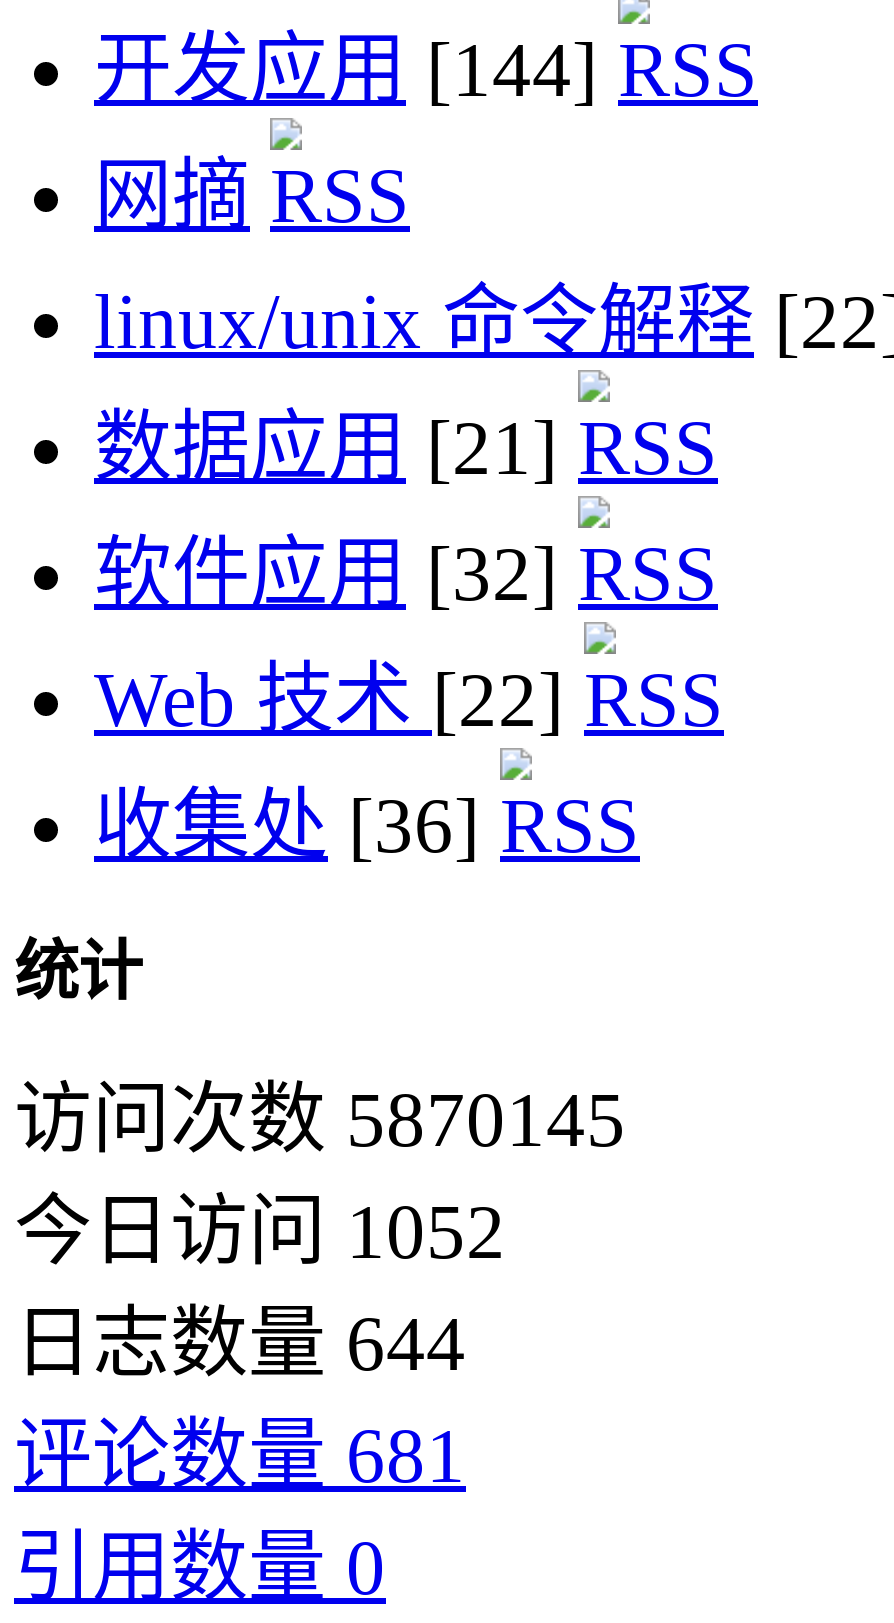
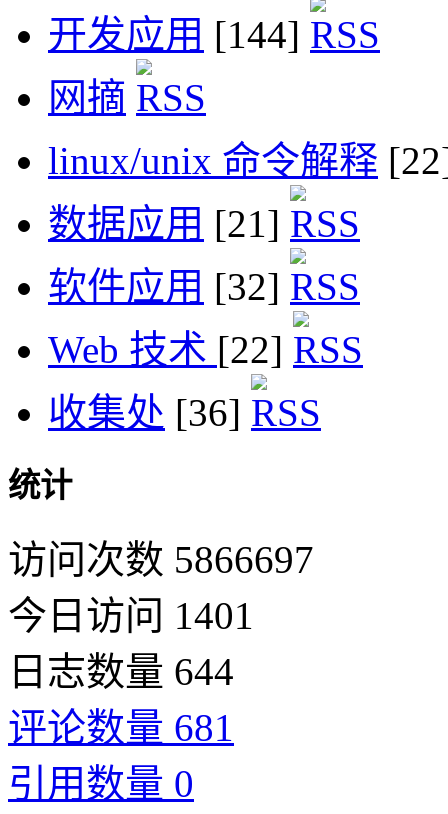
[14,1076,626,1162] 访问次数 5870145 -> [8,538,314,581] 访问次数 5866697
[14,1188,506,1274] 今日访问 1052 -> [8,594,254,637] 今日访问 1401

